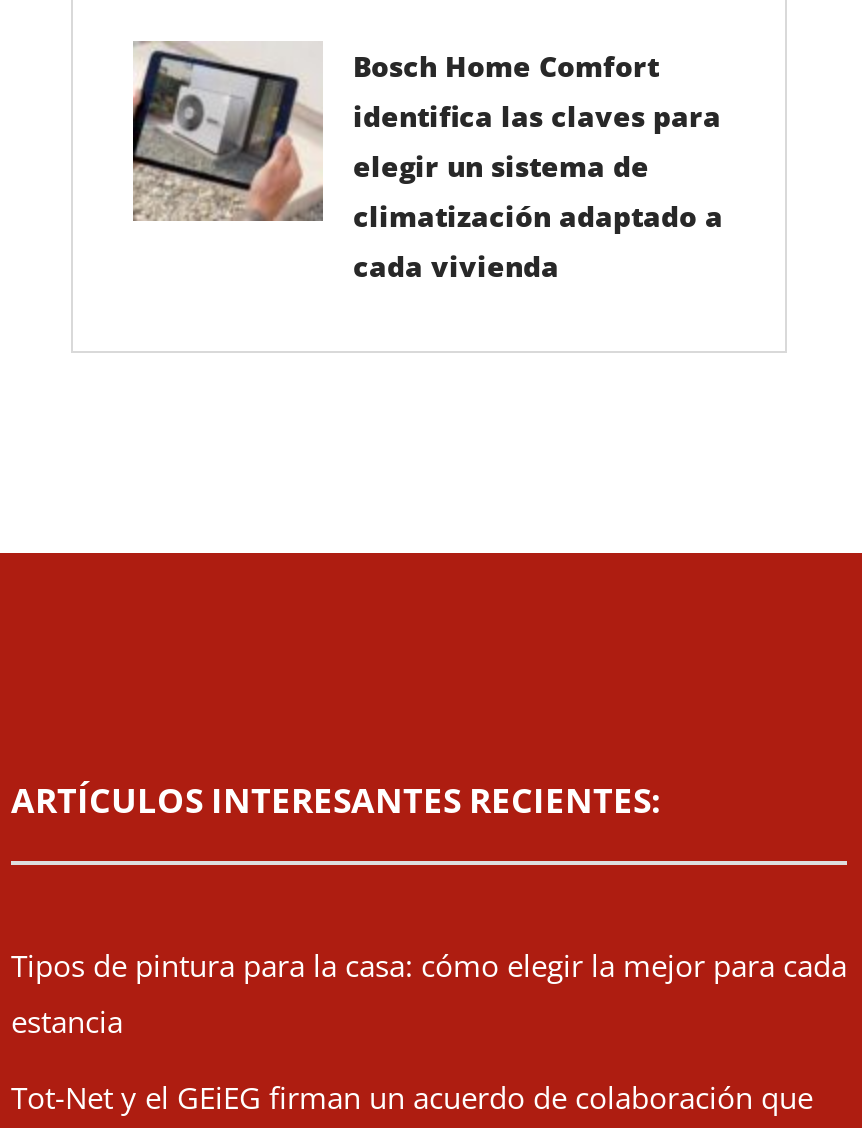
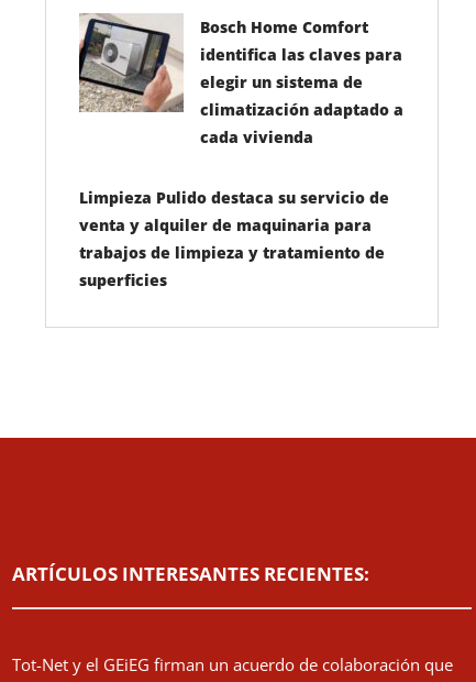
none -> [79,187,389,291] Limpieza Pulido destaca su servicio de | venta y alquiler de maquinaria para | trabajos de limpieza y tratamiento de | superficies
moved [11,777,661,823] -> [12,561,369,587]: ARTÍCULOS INTERESANTES RECIENTES:
[11,945,847,1041] Tipos de pintura para la casa: cómo elegir la mejor para cada | estancia -> none

